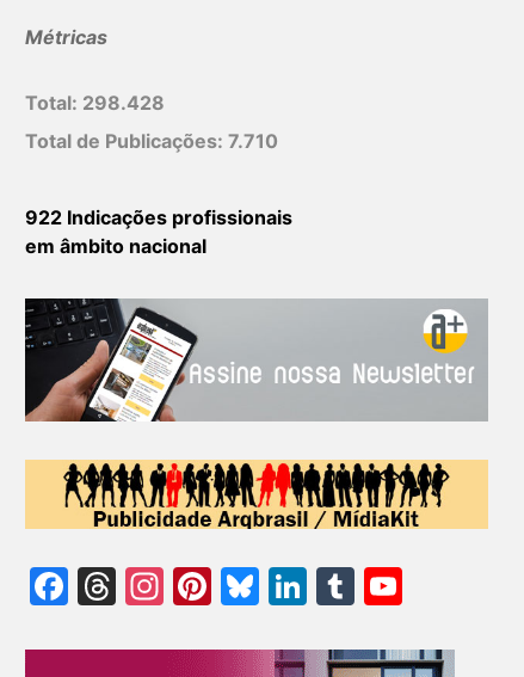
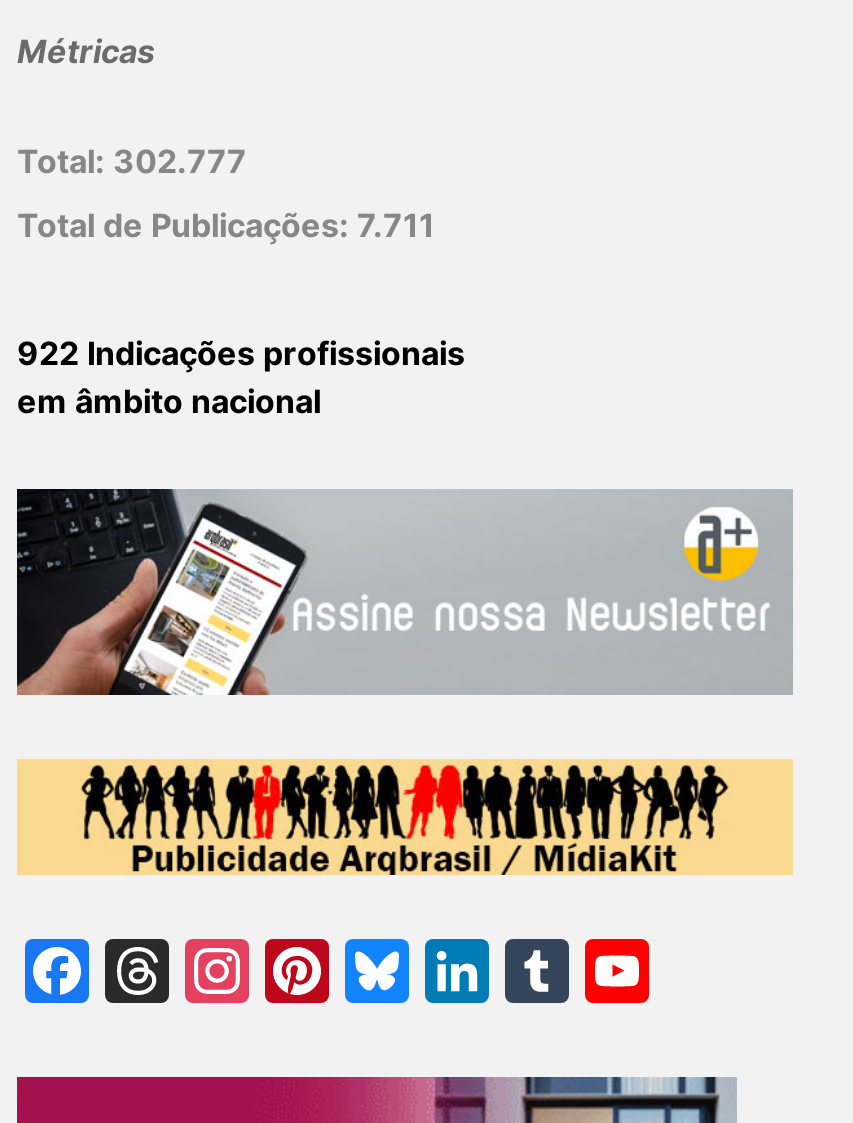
[25,91,165,114] Total: 298.428 -> [17,141,247,181] Total: 302.777
[25,129,278,153] Total de Publicações: 7.710 -> [17,205,435,245] Total de Publicações: 7.711

